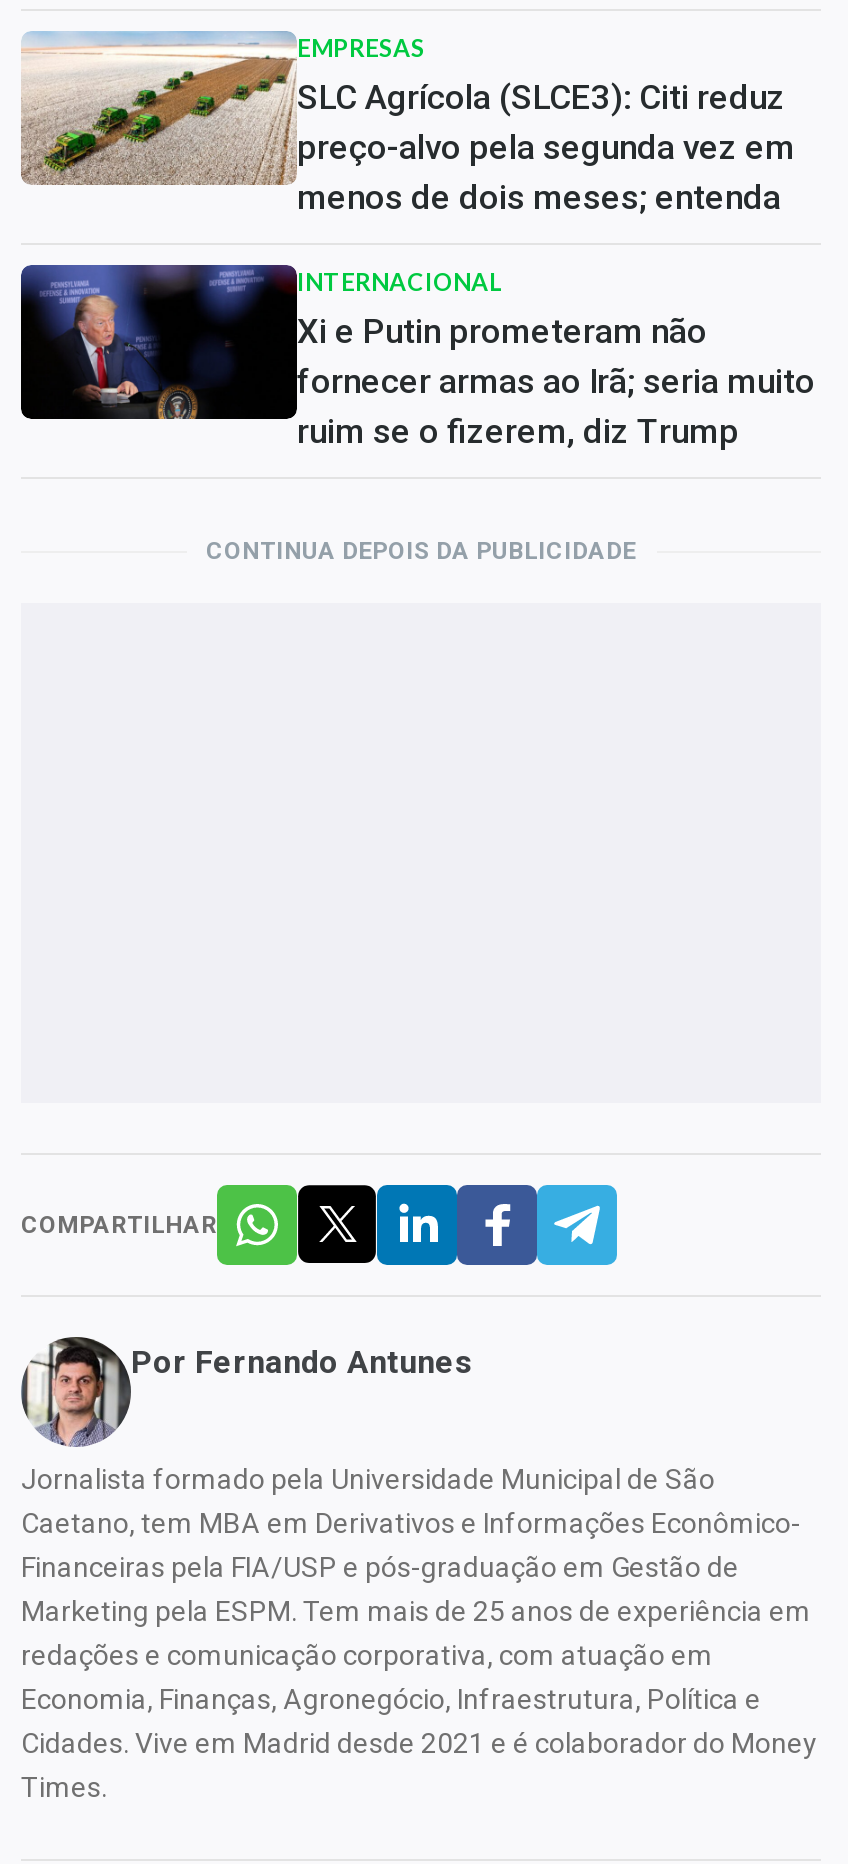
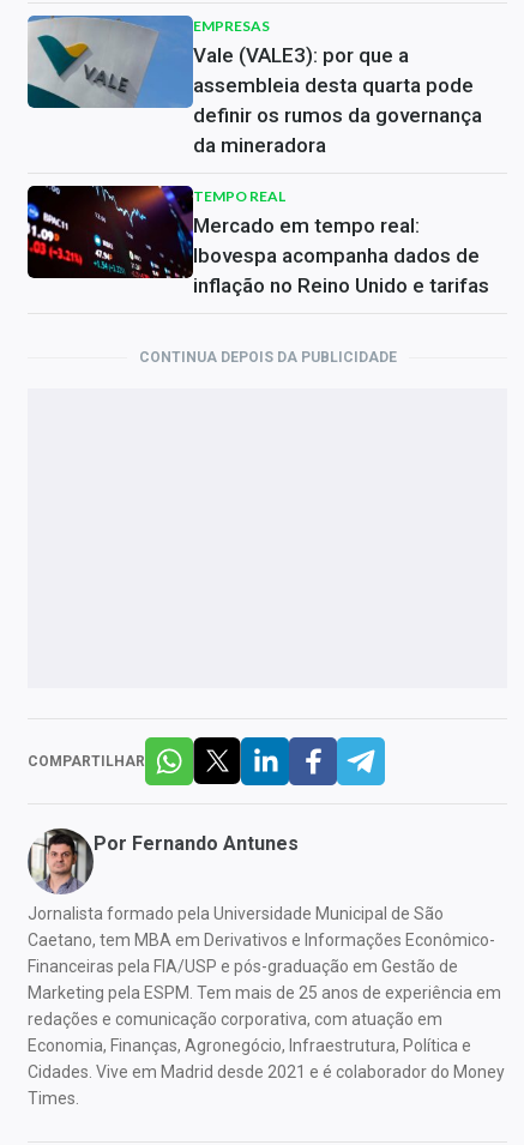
[21,33,795,218] [image] | SLC Agrícola (SLCE3): Citi reduz | preço-alvo pela segunda vez em | menos de dois meses; entenda -> [26,16,482,158] [image] | Vale (VALE3): por que a | assembleia desta quarta pode | definir os rumos da governança | da mineradora
[19,263,815,452] [image] | INTERNACIONAL | Xi e Putin prometeram não | fornecer armas ao Irã; seria muito | ruim se o fizerem, diz Trump -> [26,185,489,298] [image] | TEMPO REAL | Mercado em tempo real: | Ibovespa acompanha dados de | inflação no Reino Unido e tarifas

